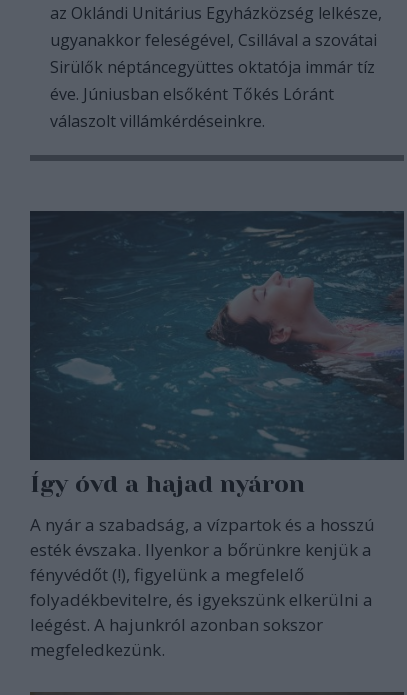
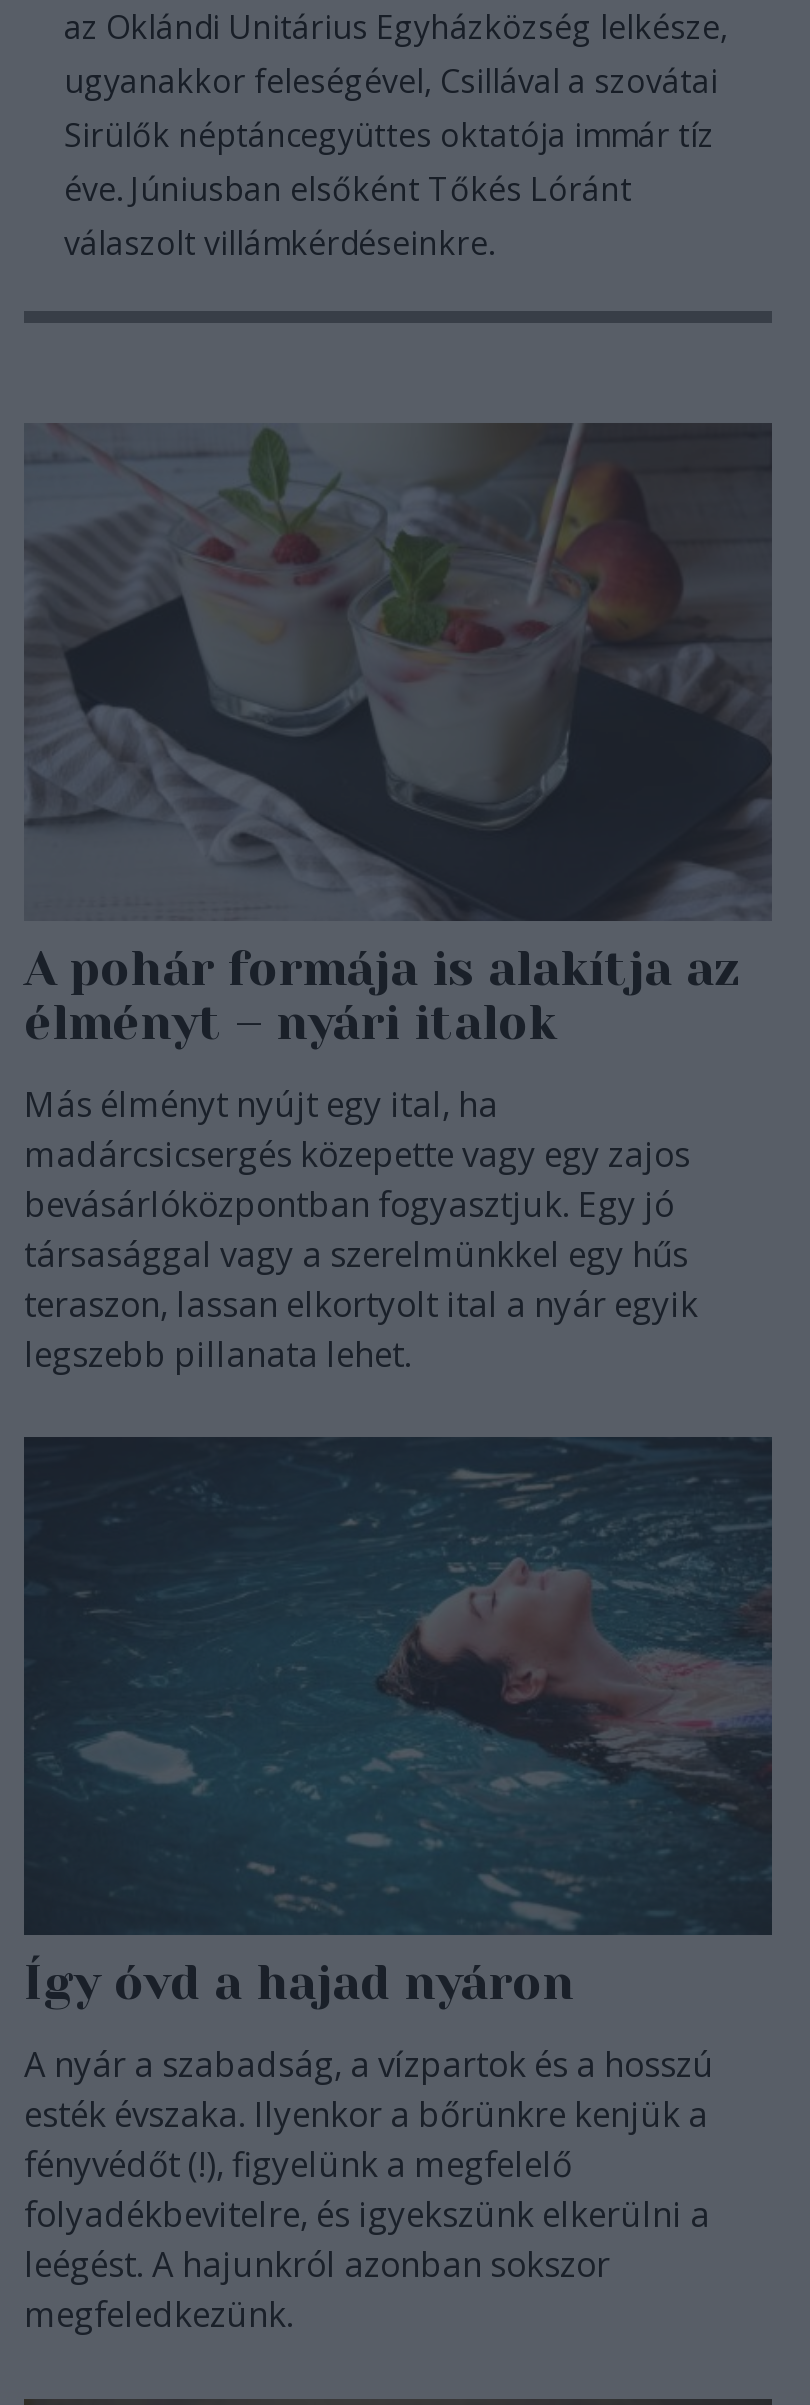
none -> [24,422,772,1376] [image] | A pohár formája is alakítja az | élményt – nyári italok | Más élményt nyújt egy ital, ha | madárcsicsergés közepette vagy egy zajos | bevásárlóközpontban fogyasztjuk. Egy jó | társasággal vagy a szerelmünkkel egy hűs | teraszon, lassan elkortyolt ital a nyár egyik | legszebb pillanata lehet.

